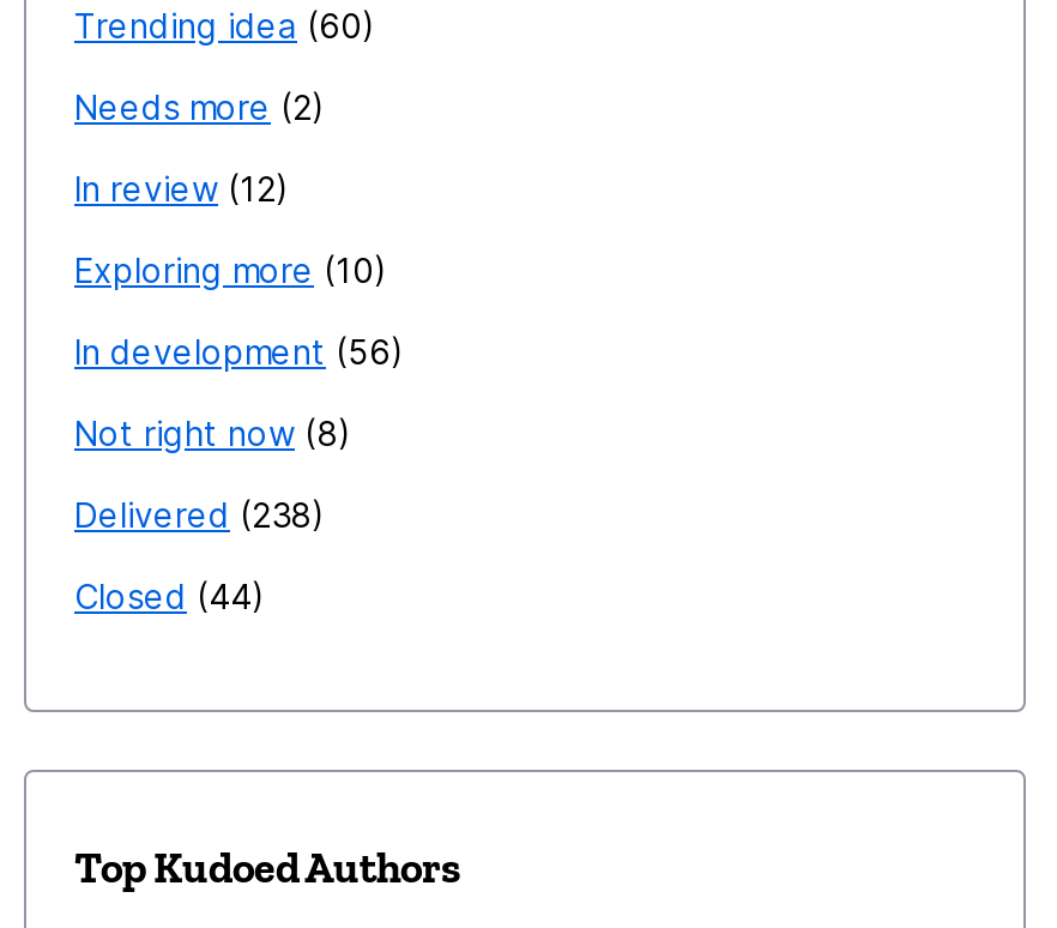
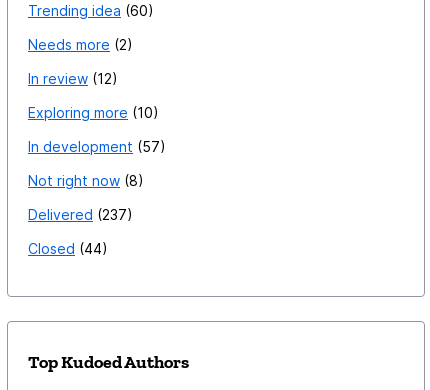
[74,332,391,373] In development 56 -> [28,138,160,155] In development 57
[74,495,312,536] Delivered 238 -> [28,206,127,223] Delivered 237

